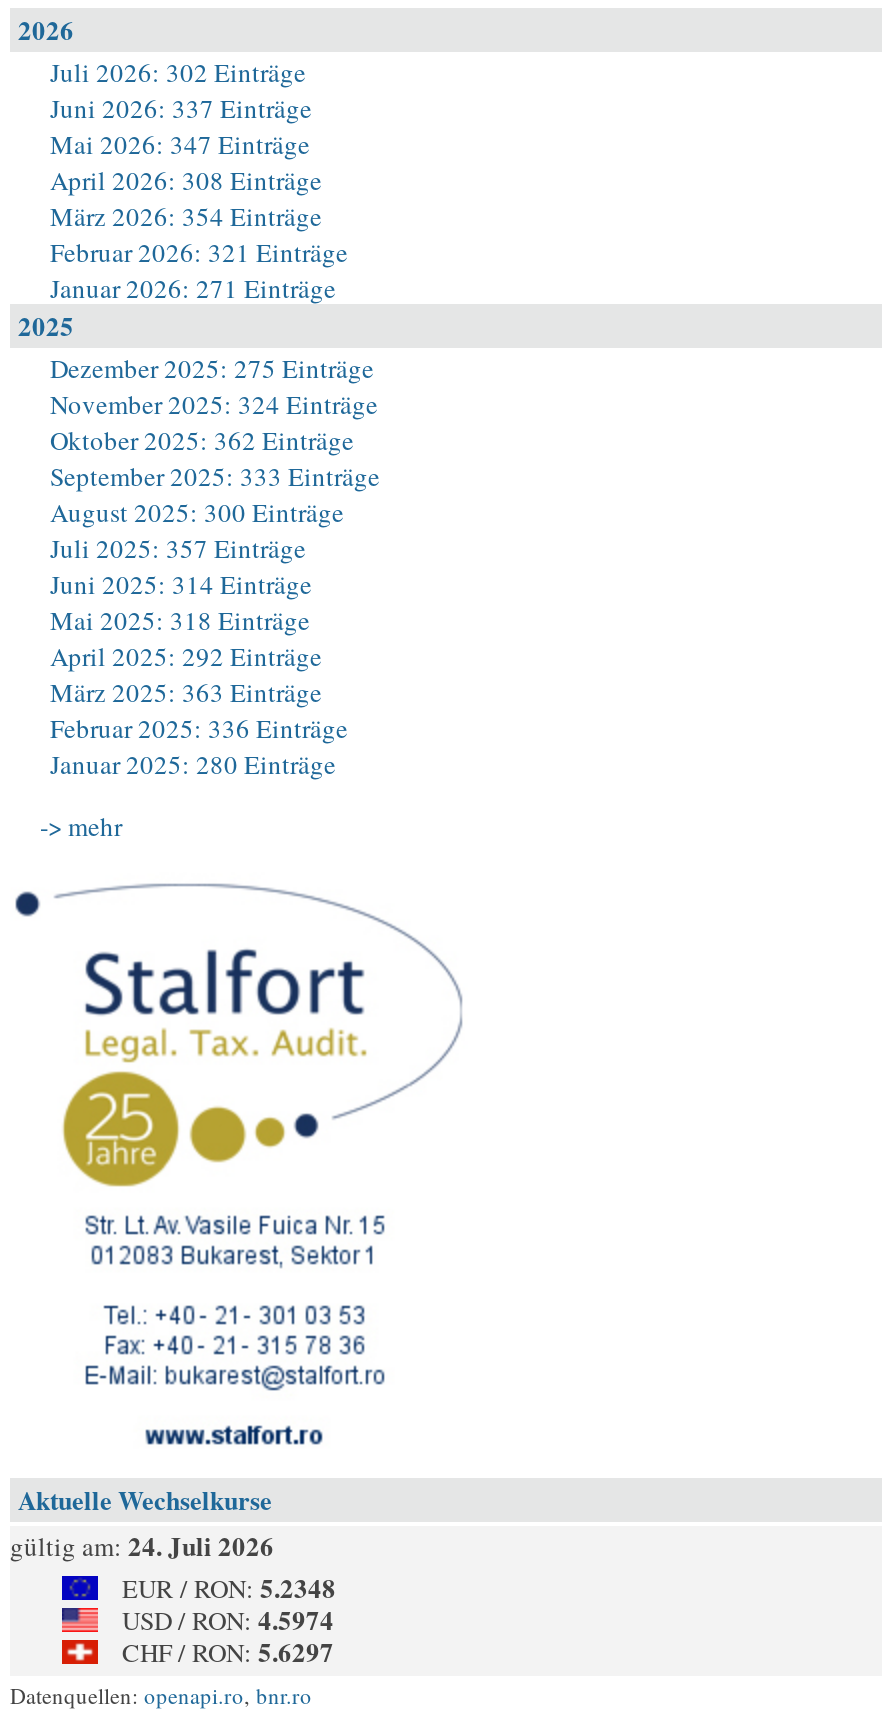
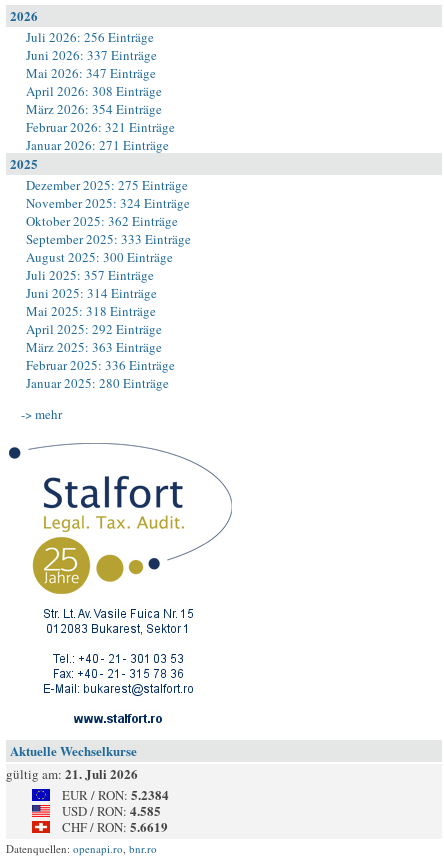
[50,54,306,90] Juli 2026: 302 Einträge -> [26,28,154,46] Juli 2026: 256 Einträge
[10,1526,274,1564] gültig am: 24. Juli 2026 -> [6,764,138,783] gültig am: 21. Juli 2026
[122,1568,336,1606] EUR / RON: 5.2348 -> [62,785,169,804] EUR / RON: 5.2384
[122,1600,334,1638] USD / RON: 4.5974 -> [62,801,161,820] USD / RON: 4.585
[122,1632,334,1670] CHF / RON: 5.6297 -> [62,817,168,836] CHF / RON: 5.6619

